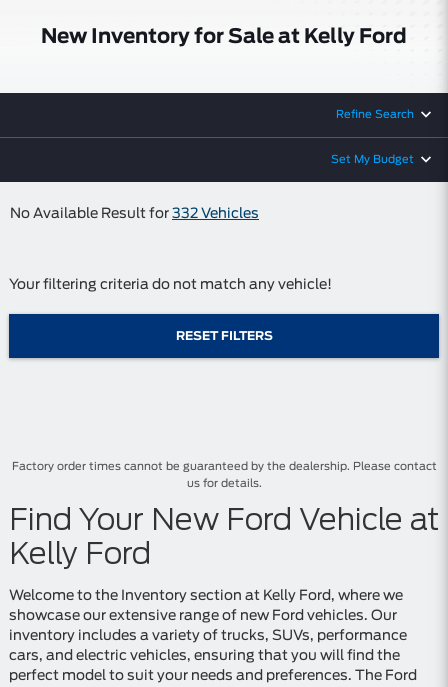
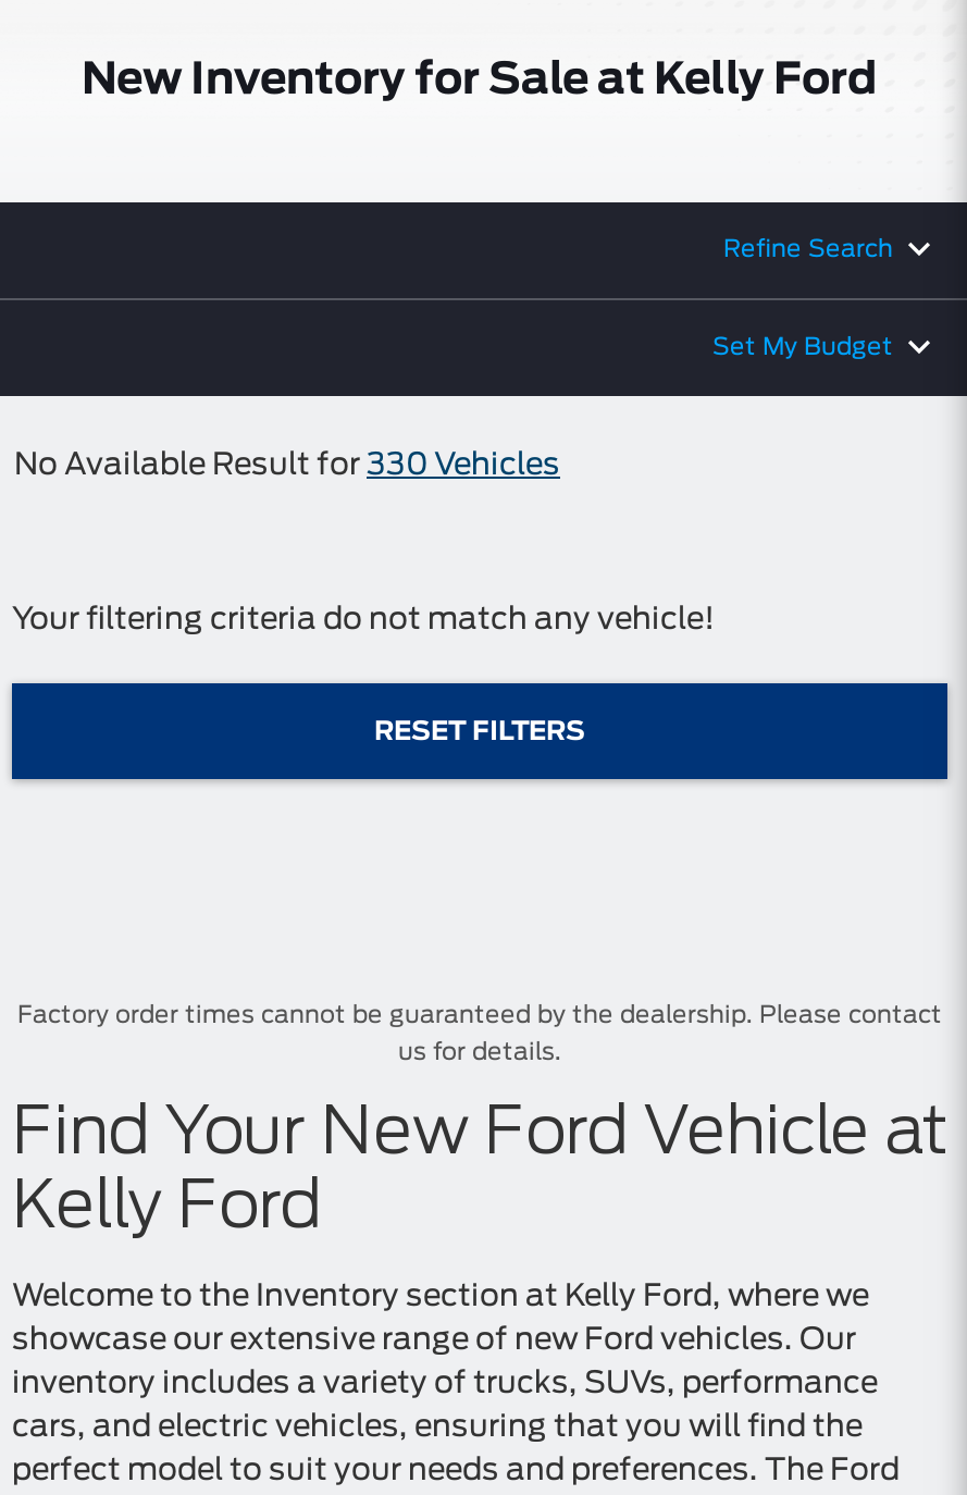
[10,207,259,221] No Available Result for 332 Vehicles -> [14,450,560,481] No Available Result for 330 Vehicles

